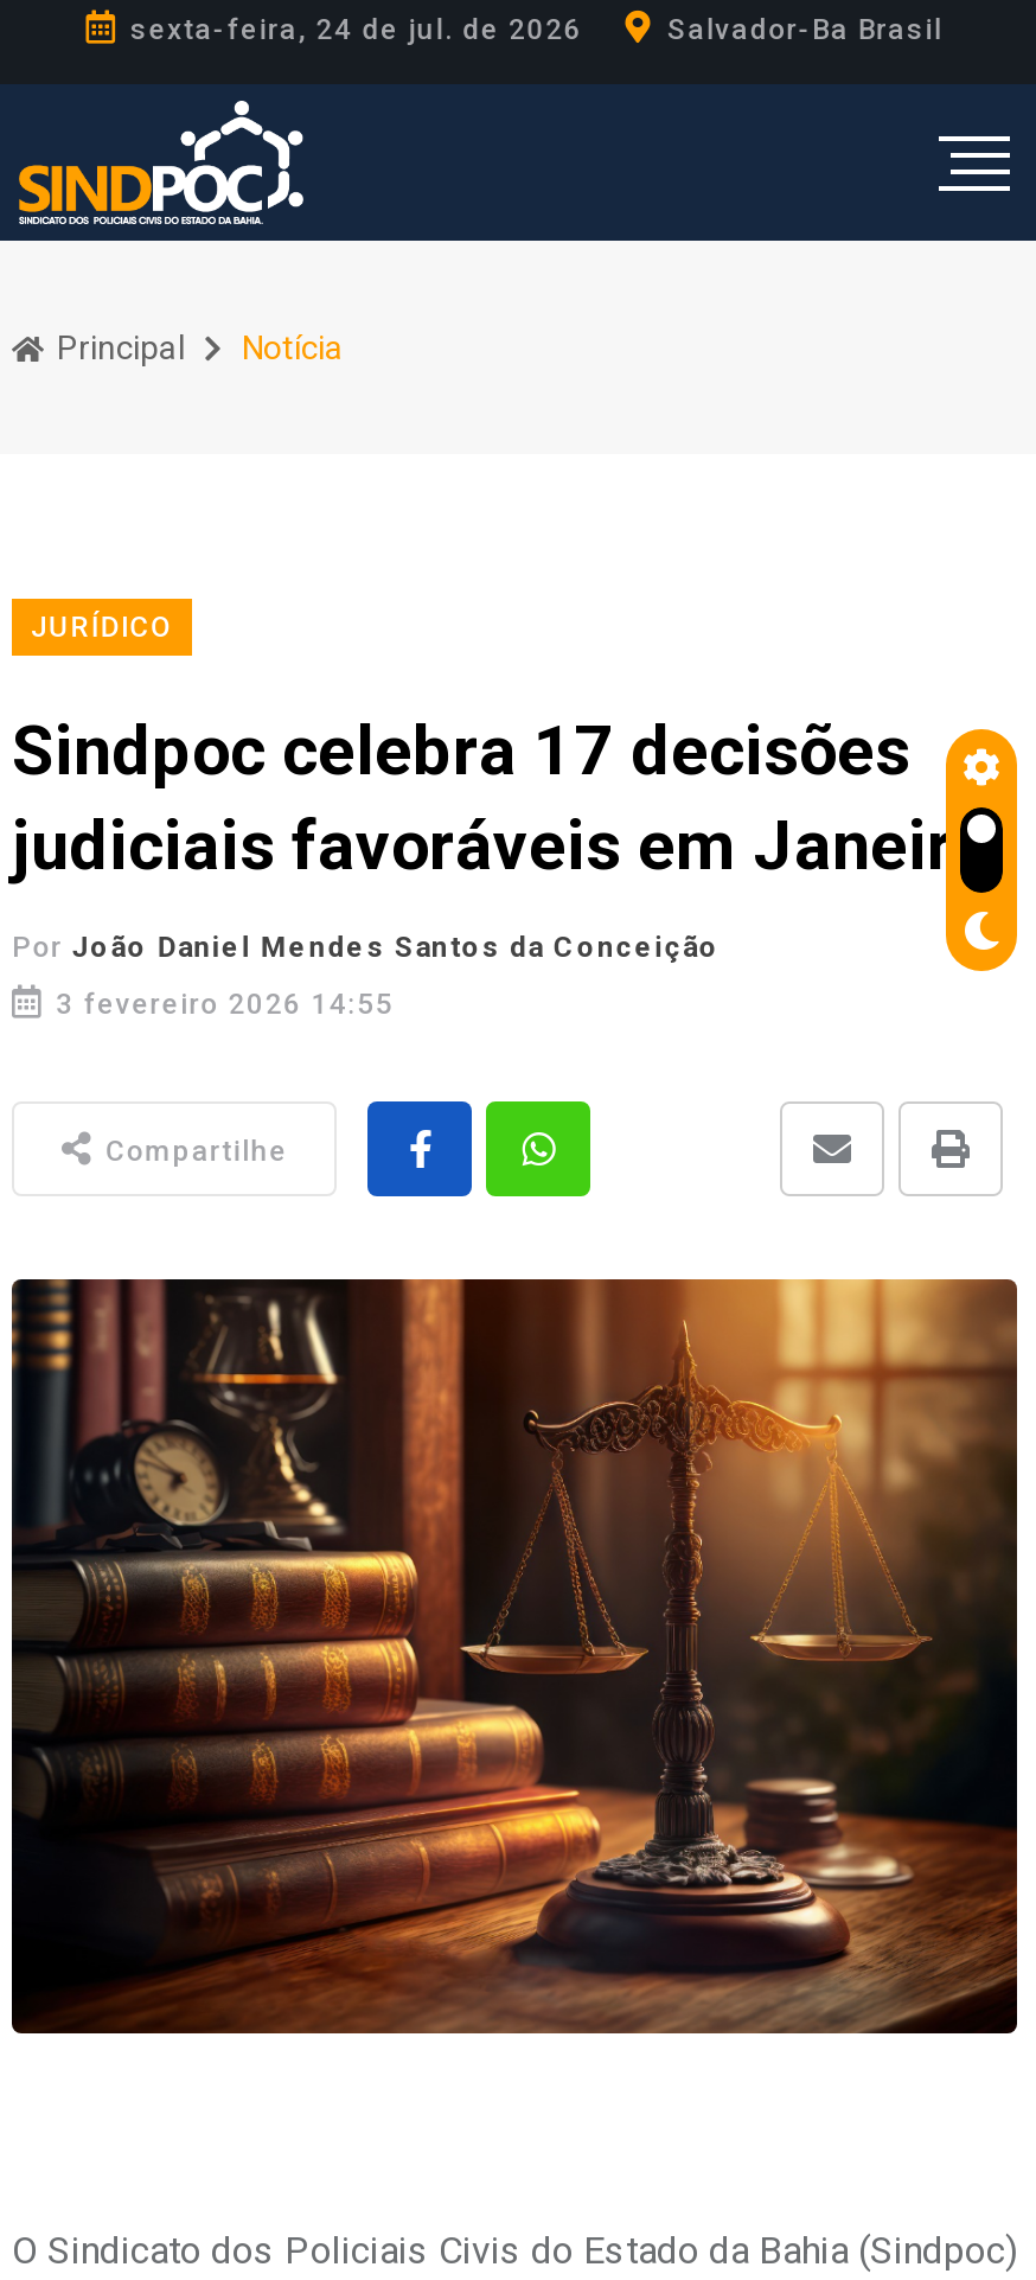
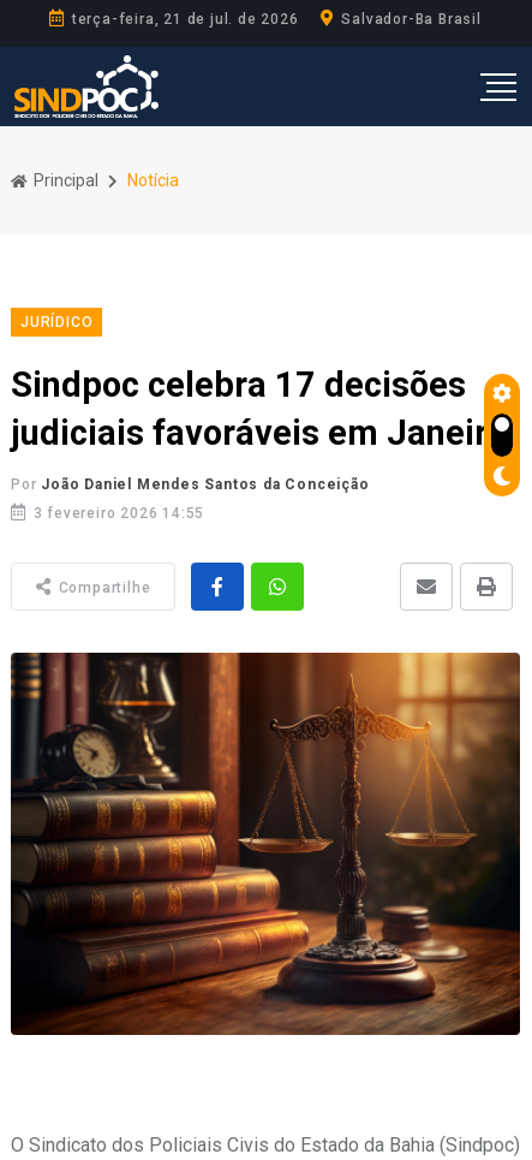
[130,13,582,46] sexta-feira, 24 de jul. de 2026 -> [72,11,299,28] terça-feira, 21 de jul. de 2026

